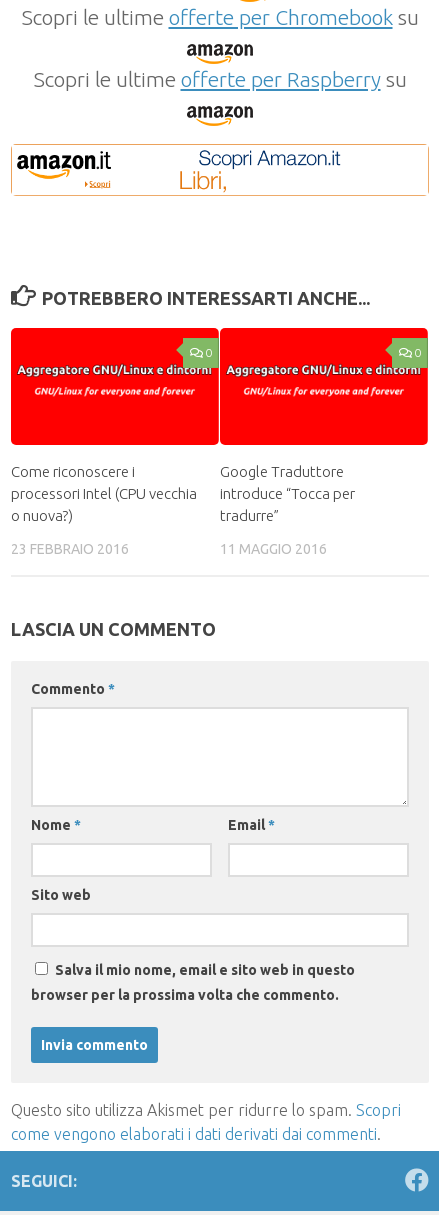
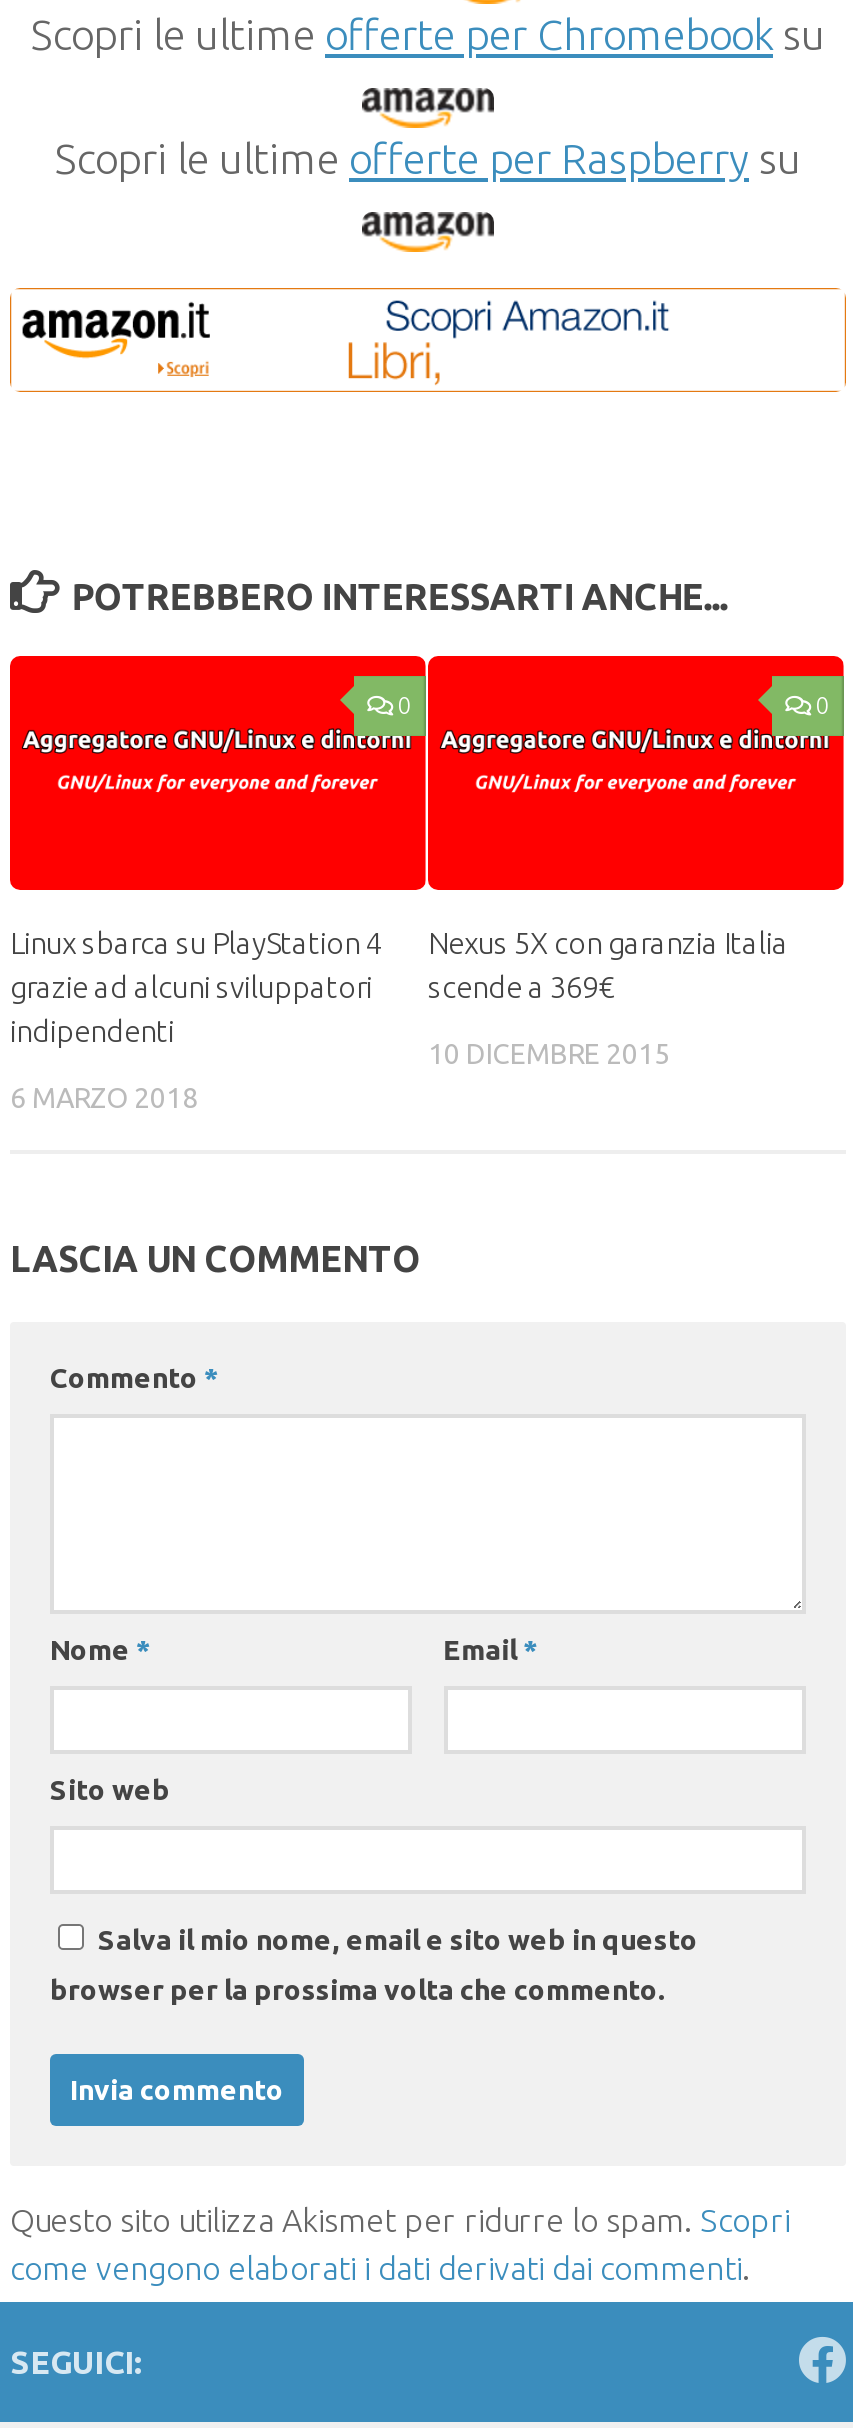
[11,463,197,524] Come riconoscere i | processori Intel (CPU vecchia | o nuova?) -> [10,926,382,1048] Linux sbarca su PlayStation 4 | grazie ad alcuni sviluppatori | indipendenti
[220,463,355,524] Google Traduttore | introduce “Tocca per | tradurre” -> [428,926,788,1004] Nexus 5X con garanzia Italia | scende a 369€
[11,541,129,557] 23 FEBBRAIO 2016 -> [10,1082,198,1114] 6 MARZO 2018
[220,541,327,557] 11 MAGGIO 2016 -> [428,1038,670,1070] 10 DICEMBRE 2015

